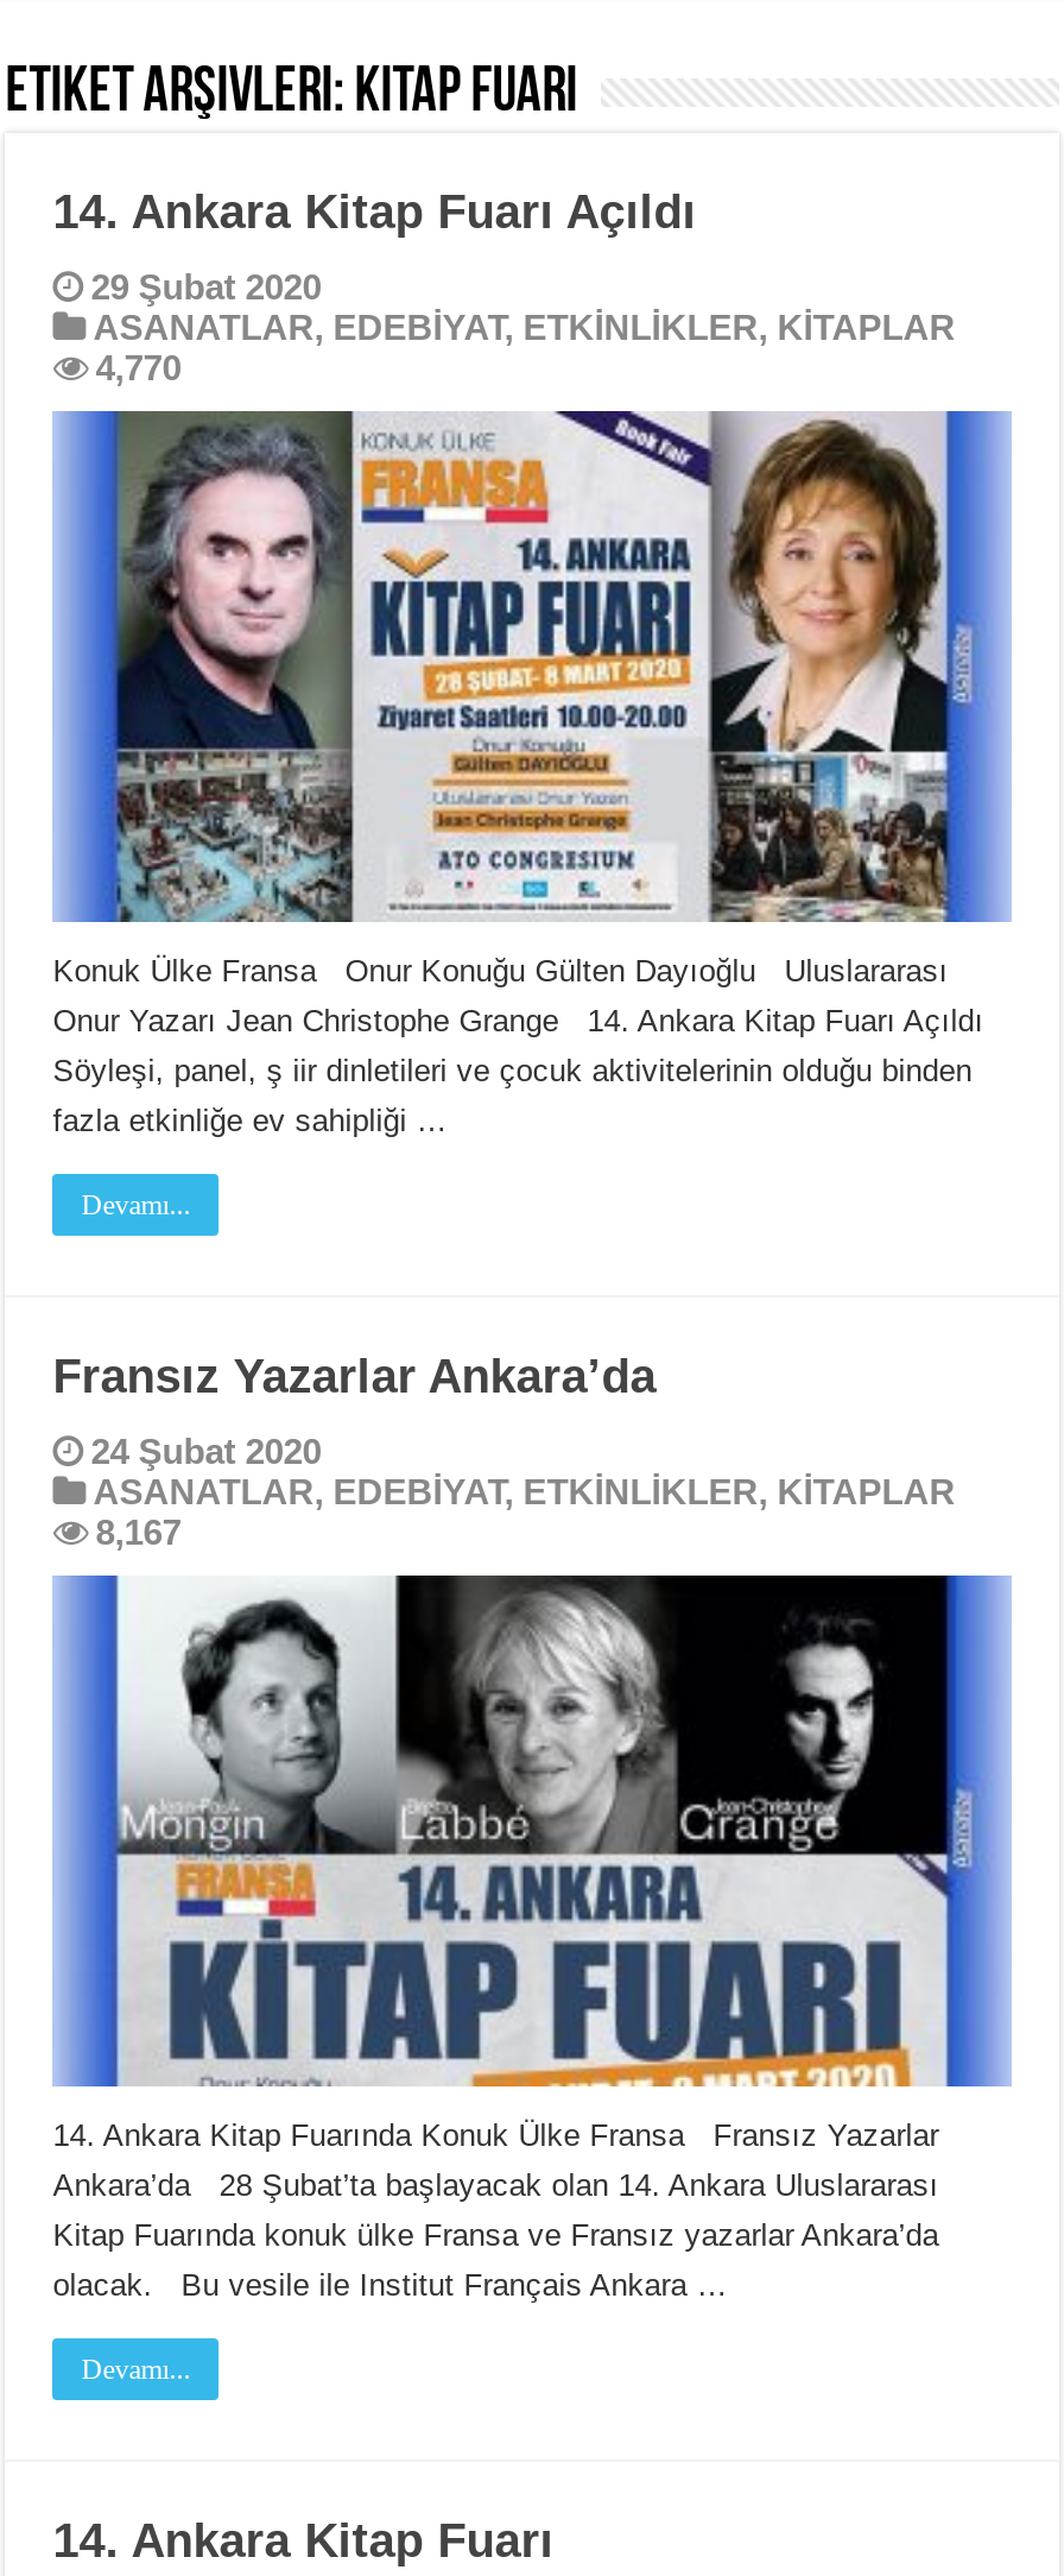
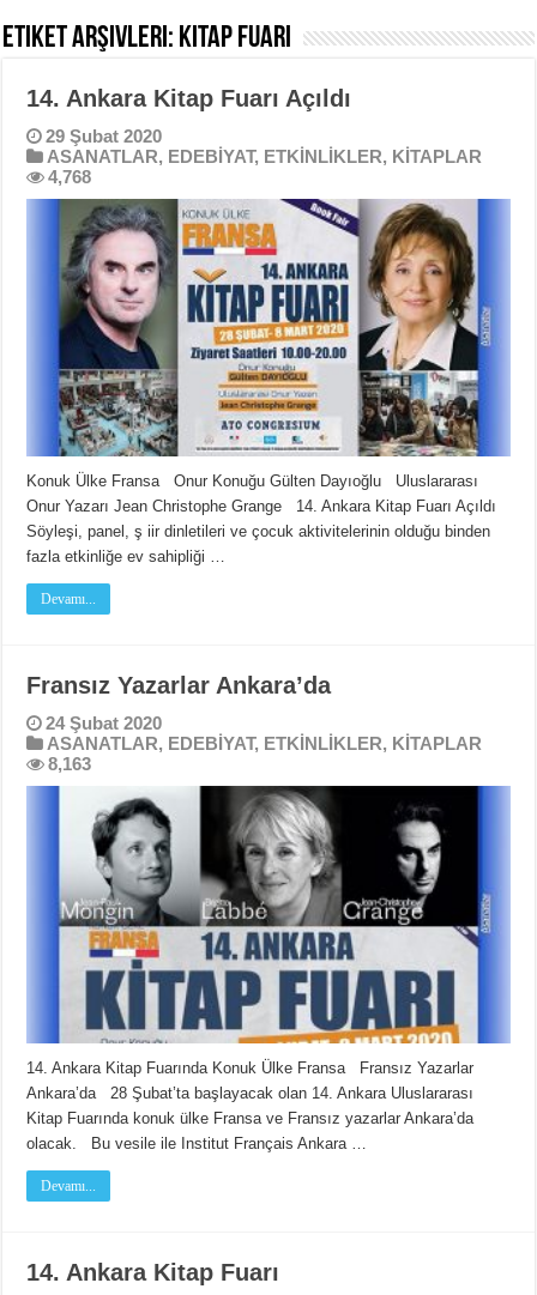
[95,347,181,387] 4,770 -> [48,167,91,187] 4,768
[95,1511,181,1551] 8,167 -> [48,753,91,774] 8,163

